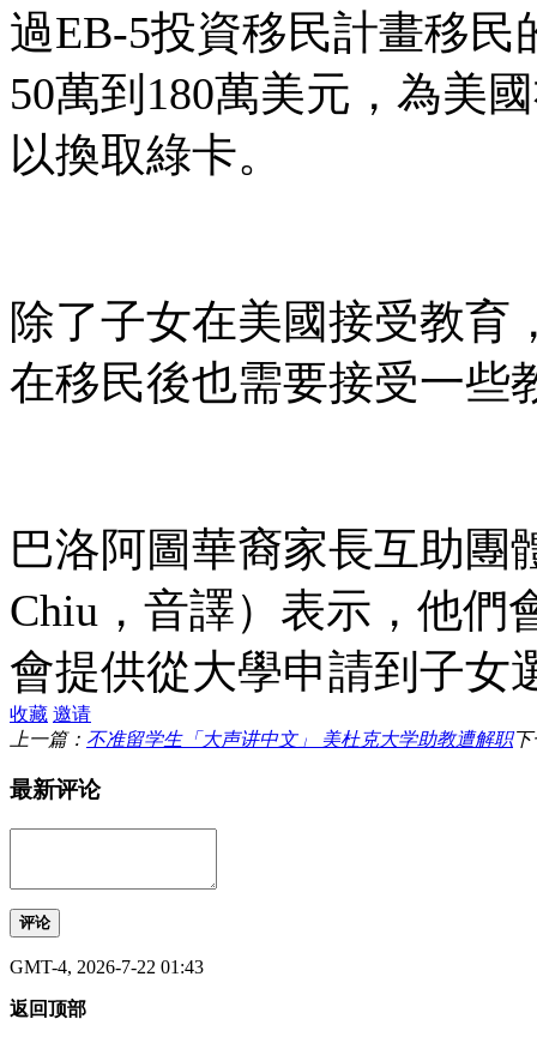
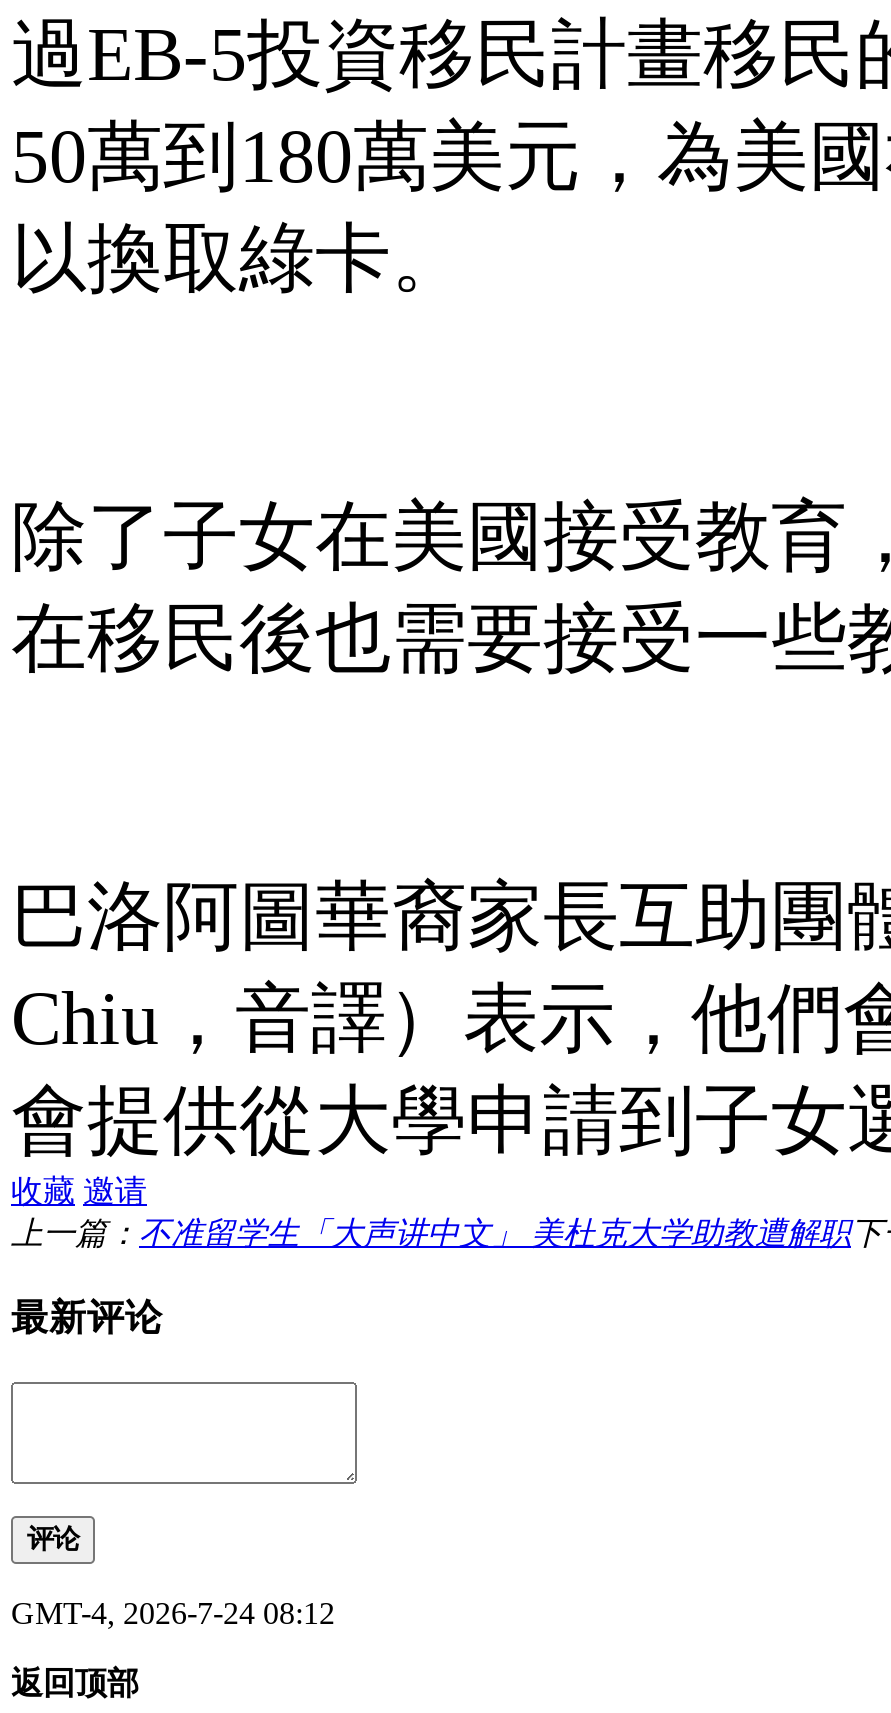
[10,957,204,977] GMT-4, 2026-7-22 01:43 -> [11,1596,335,1630] GMT-4, 2026-7-24 08:12

